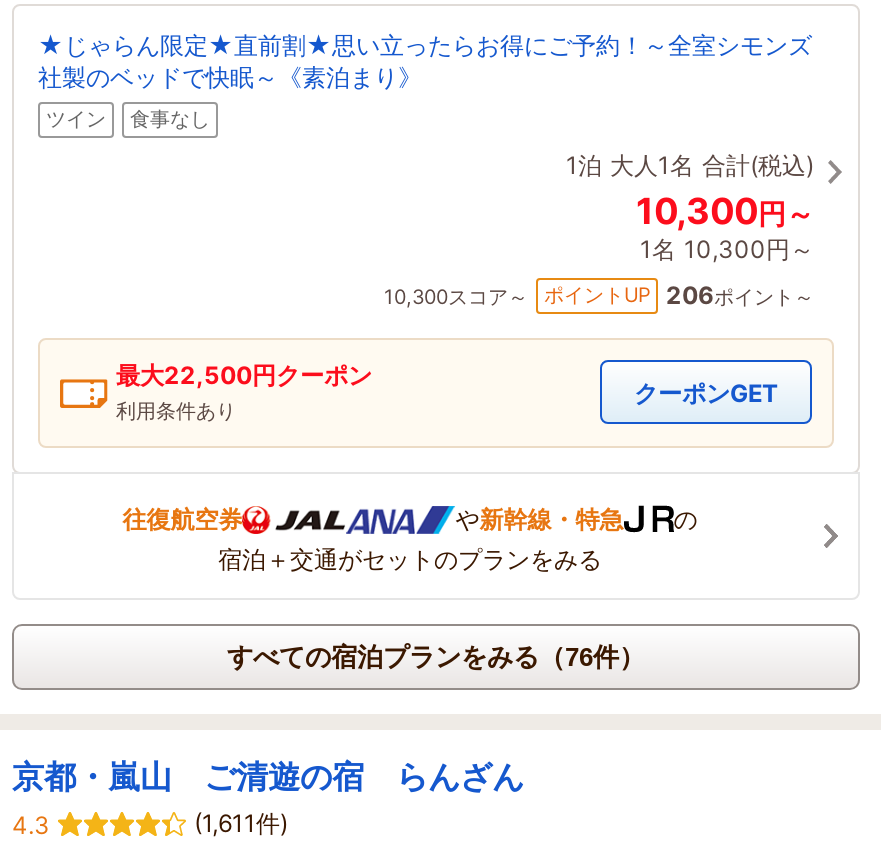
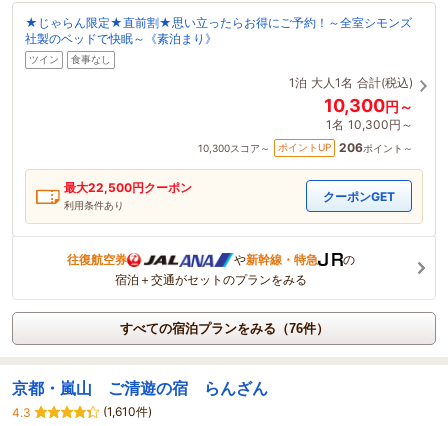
[194,807,288,837] (1,611件) -> [103,404,152,419] (1,610件)

